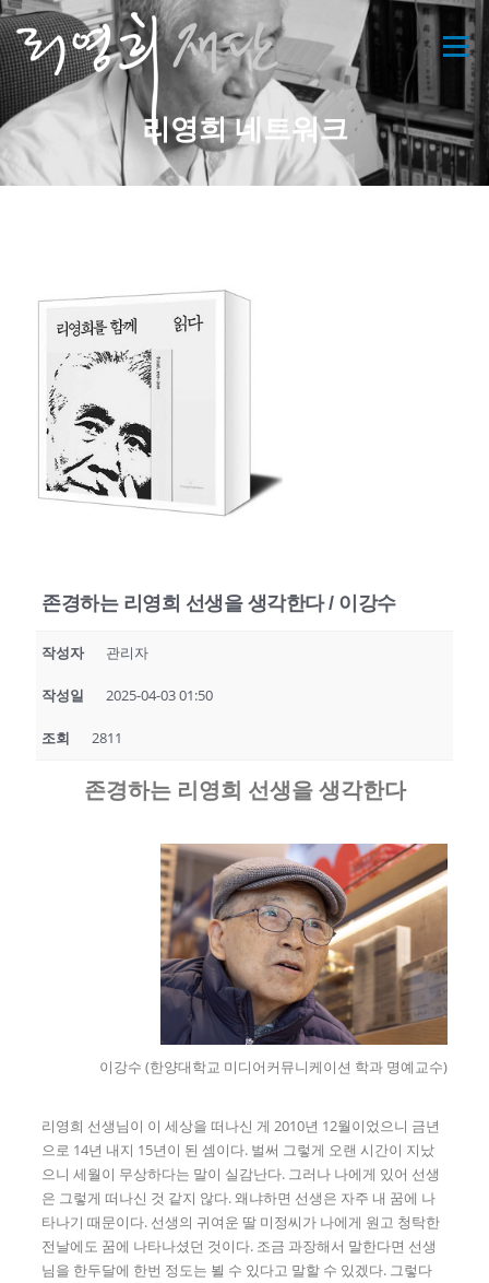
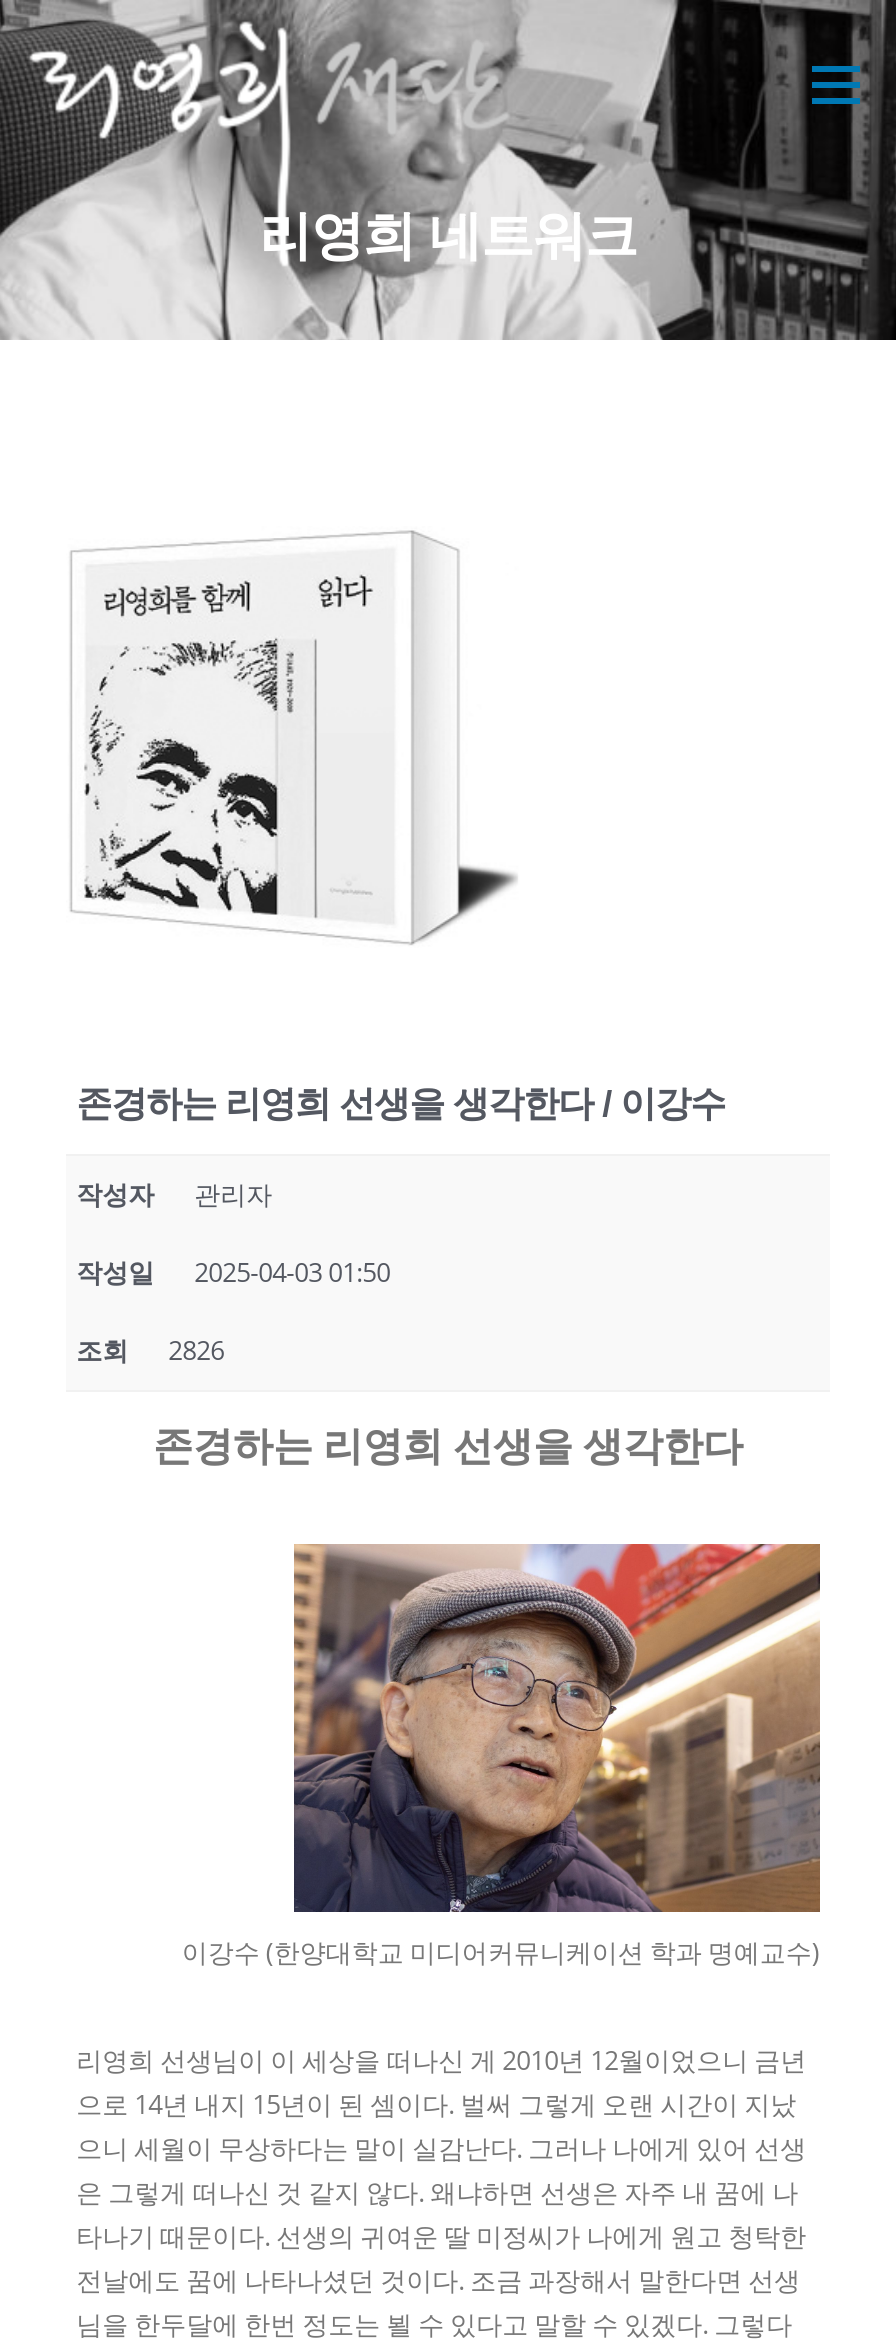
[42,728,122,748] 조회 2811 -> [76,1332,224,1368] 조회 2826

